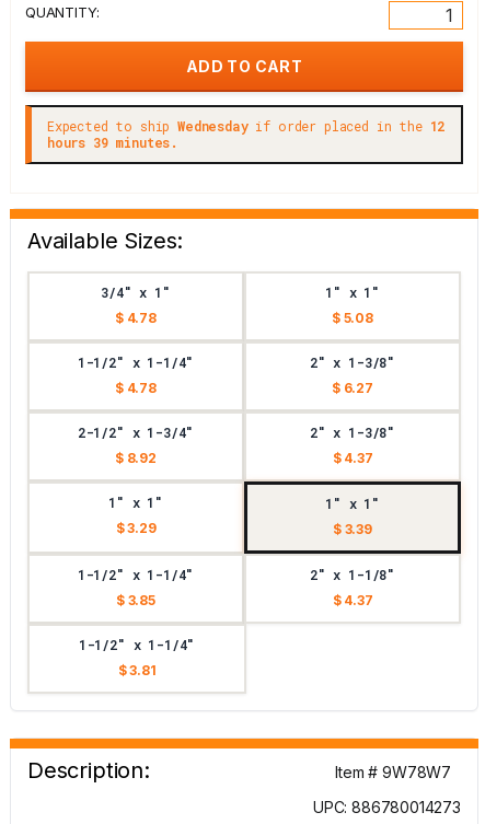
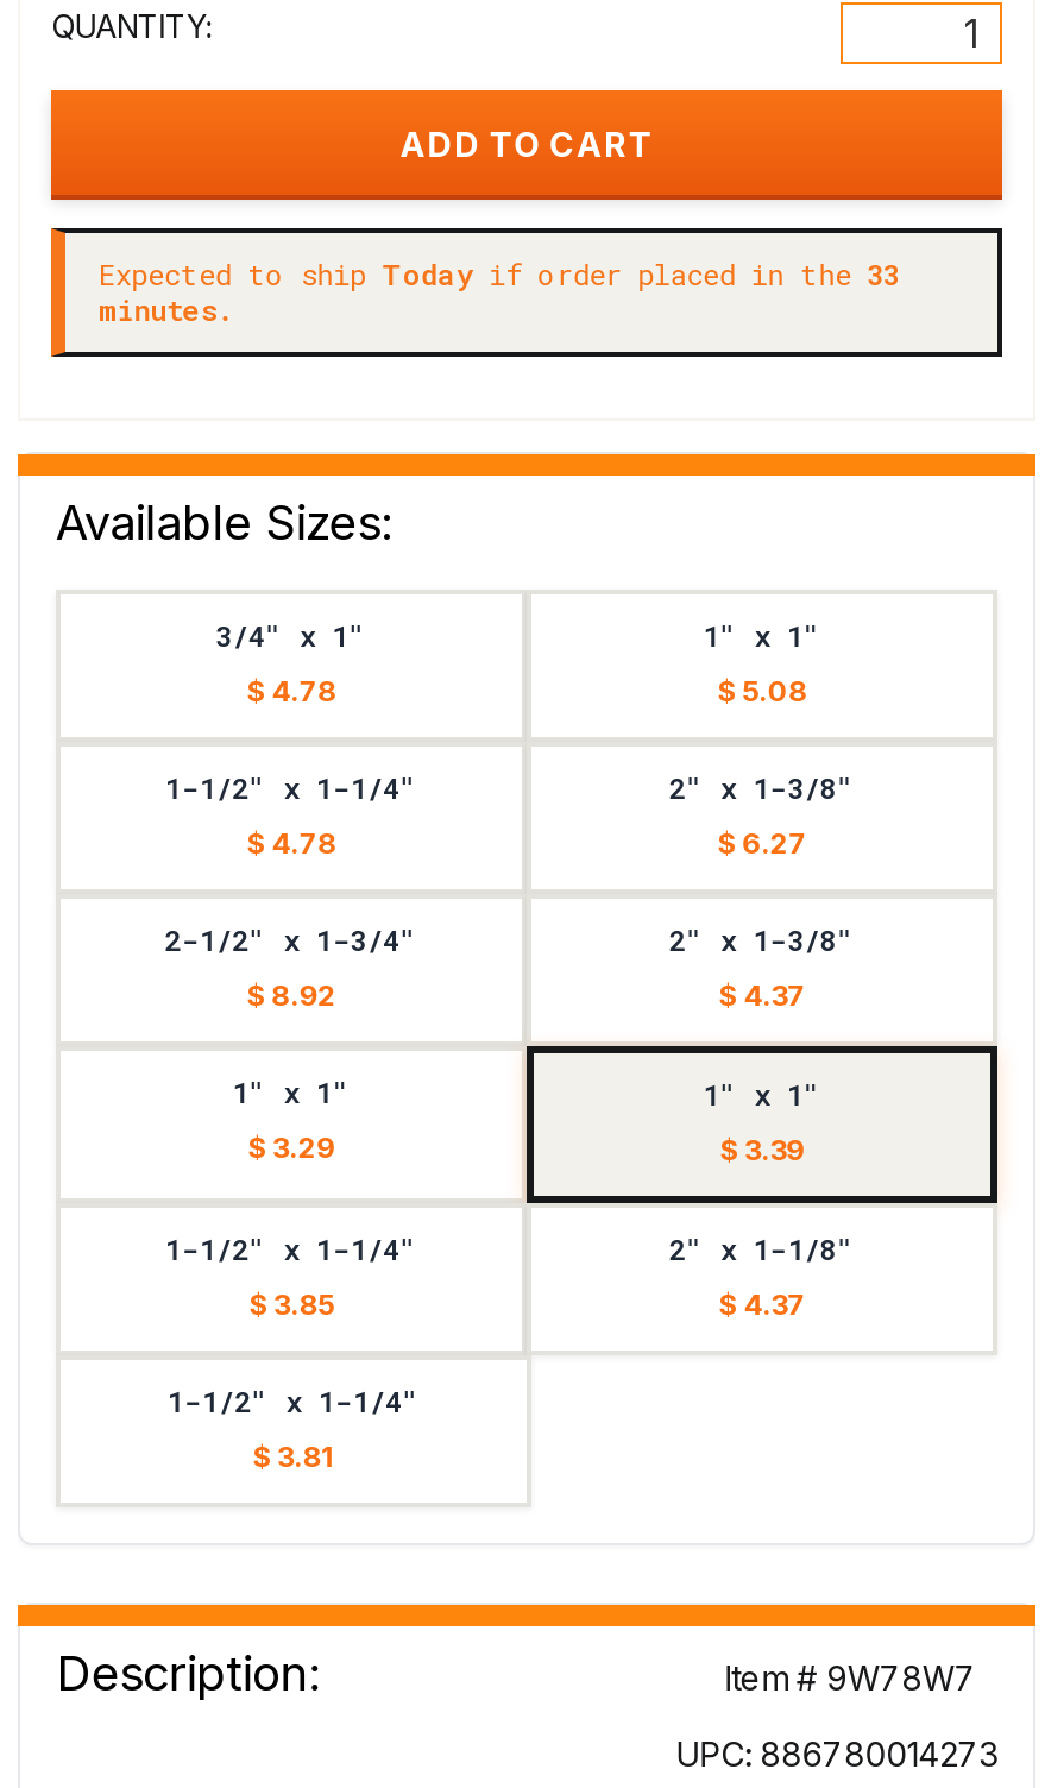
[47,117,445,151] Expected to ship Wednesday if order placed in the 12 | hours 39 minutes. -> [99,254,900,328] Expected to ship Today if order placed in the 33 | minutes.

